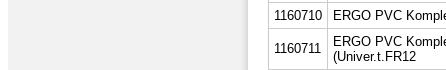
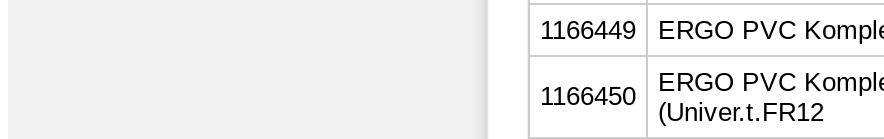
[274,8,322,23] 1160710 -> [540,15,636,45] 1166449
[274,41,321,56] 1160711 -> [540,81,636,111] 1166450

